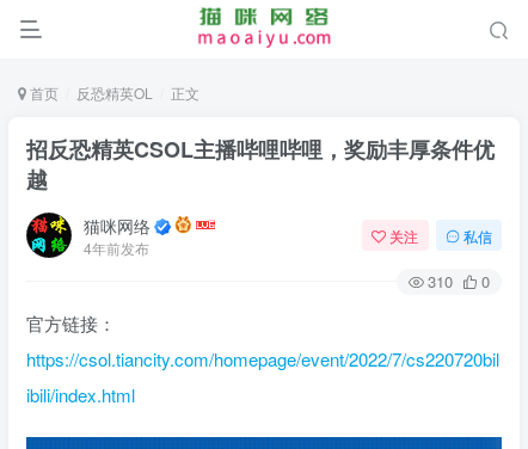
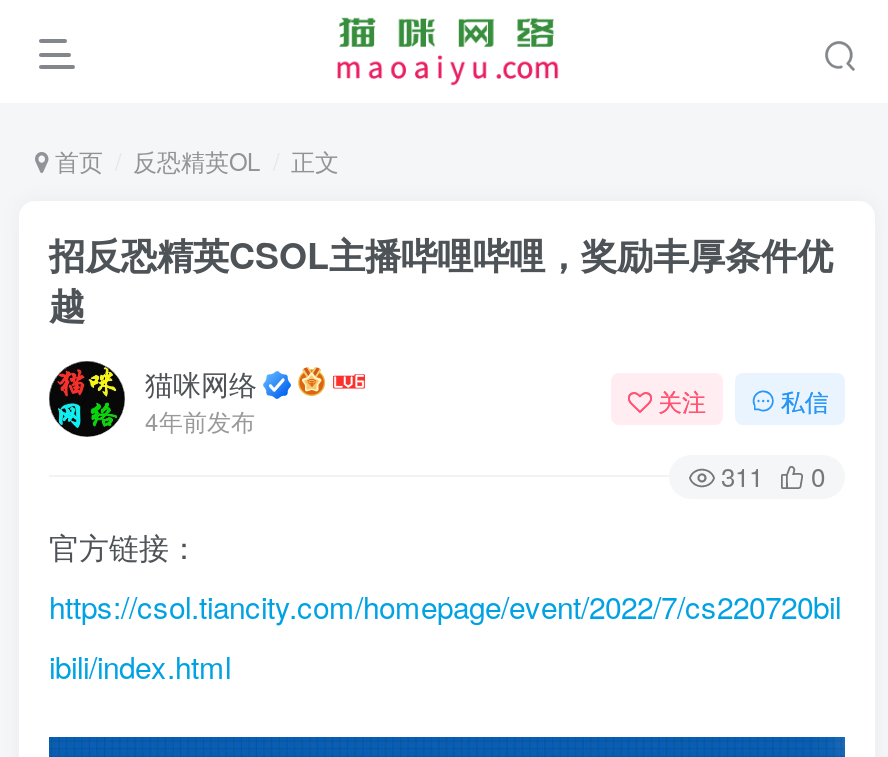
[428,270,490,293] 310 0 -> [721,457,825,495] 311 0

